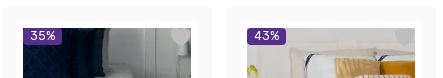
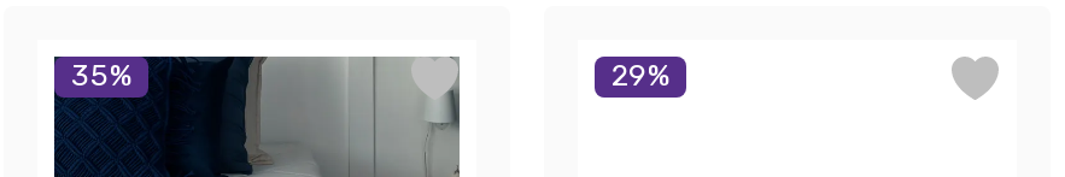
[254,29,279,43] 43% -> [612,59,669,93] 29%

